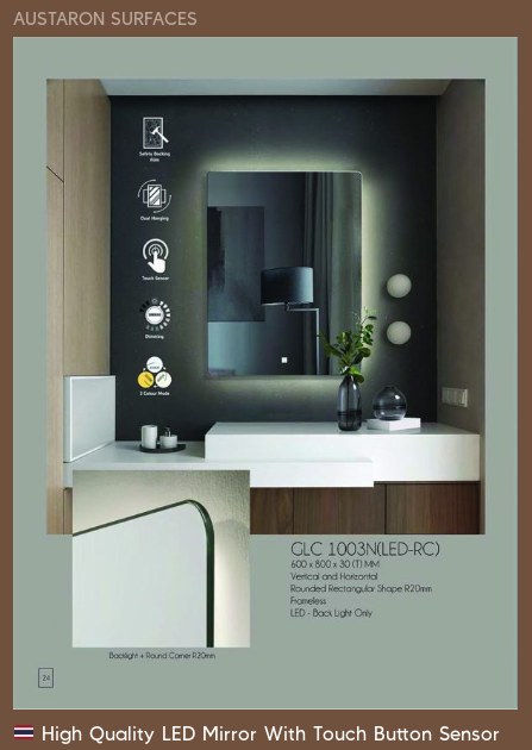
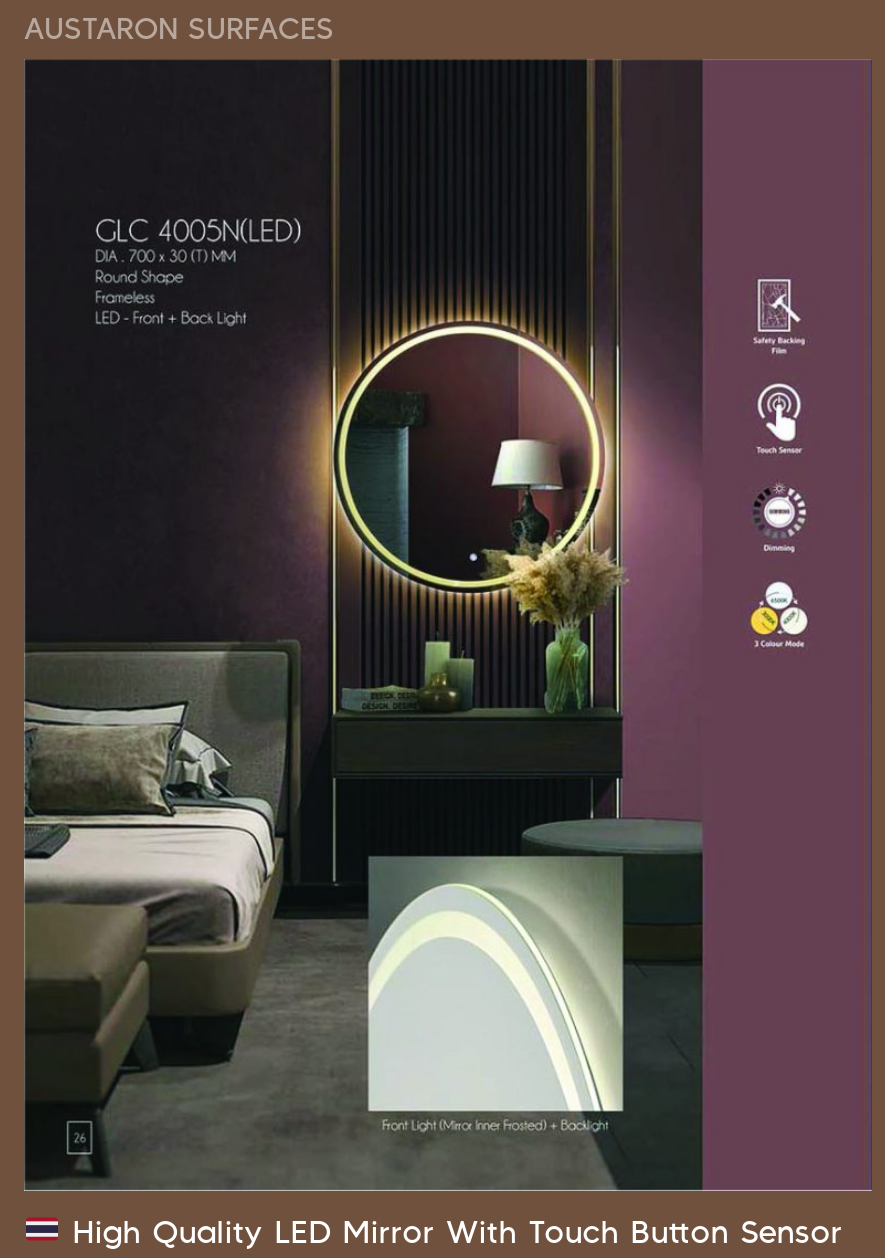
[12,36,519,710] [image] -> [24,58,872,1190] [image]

